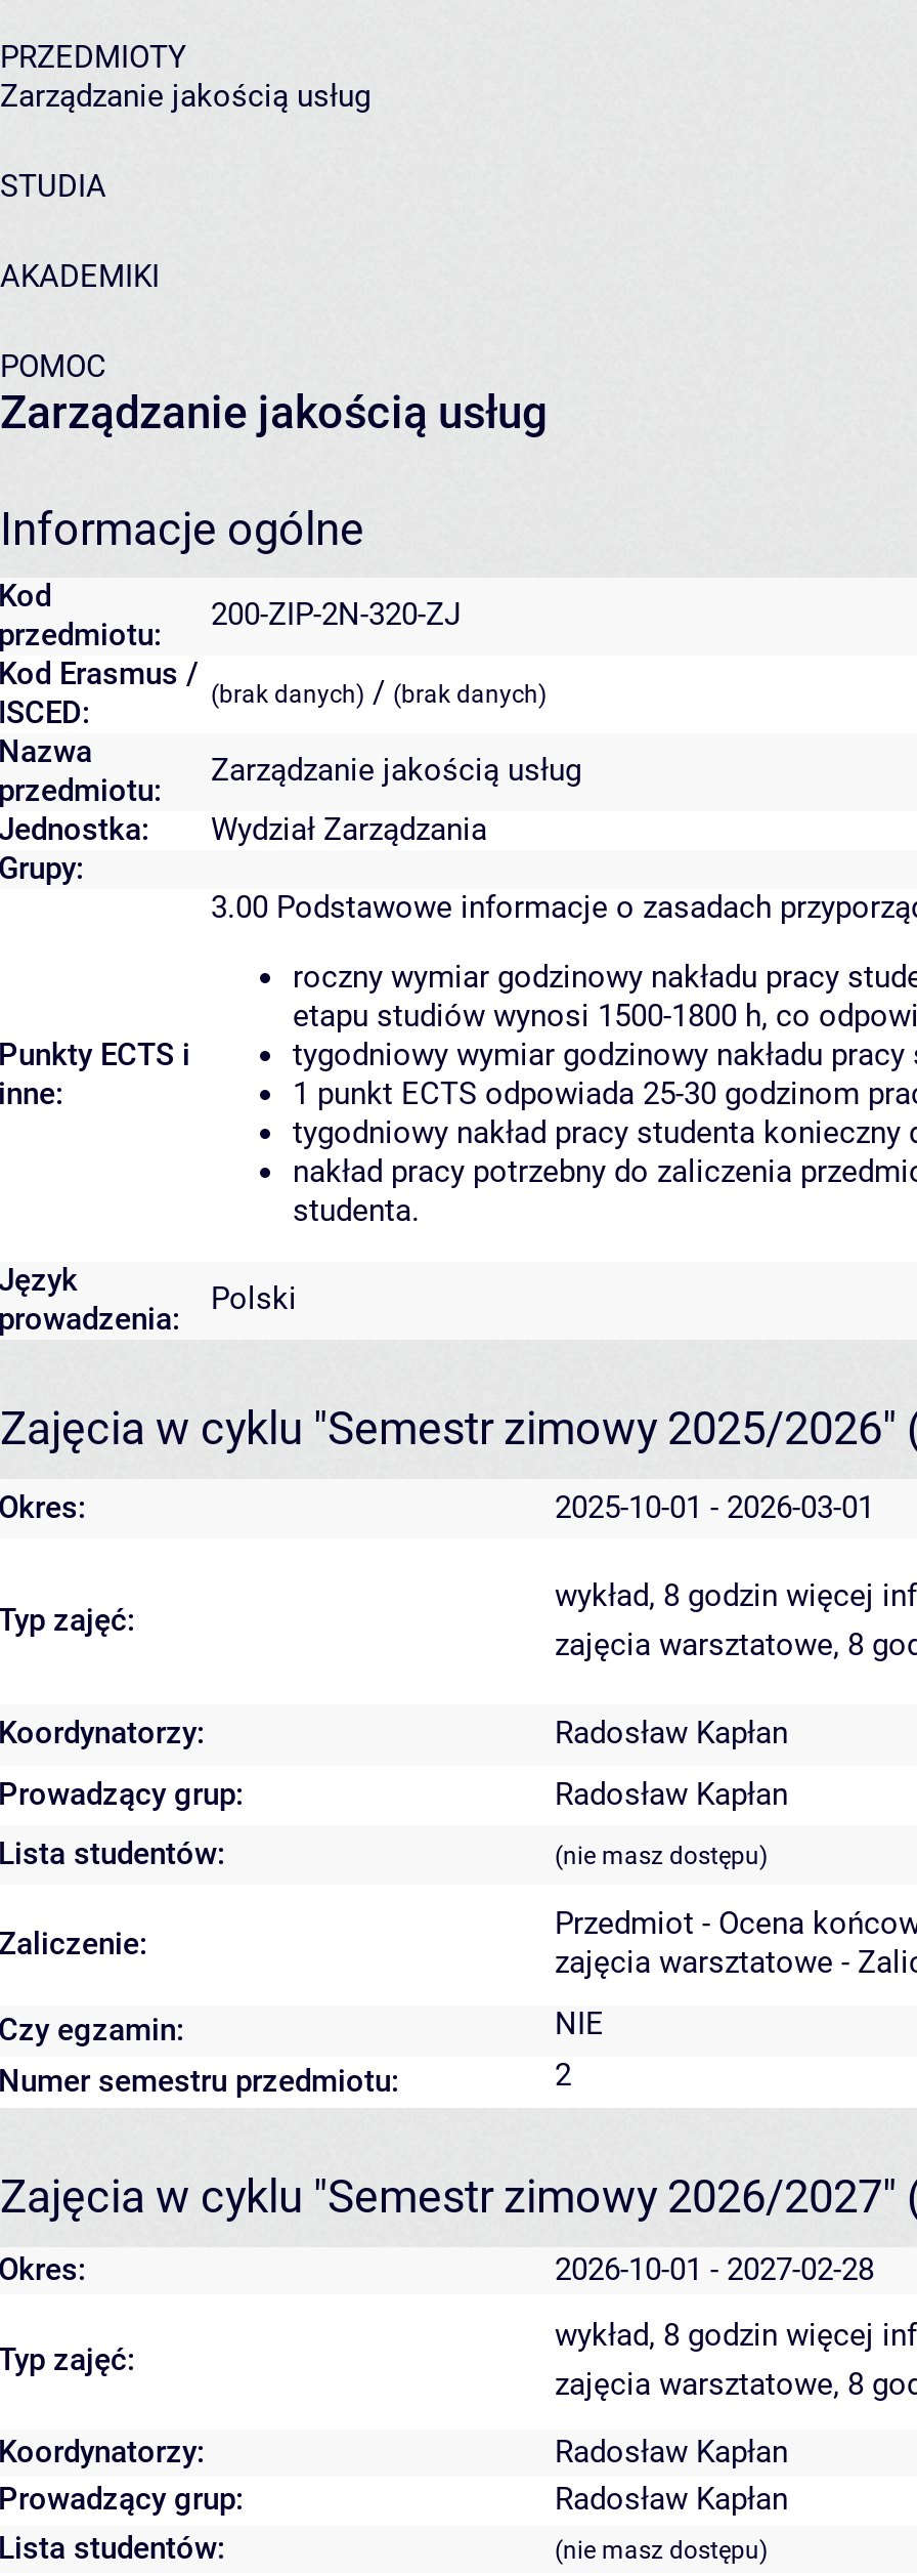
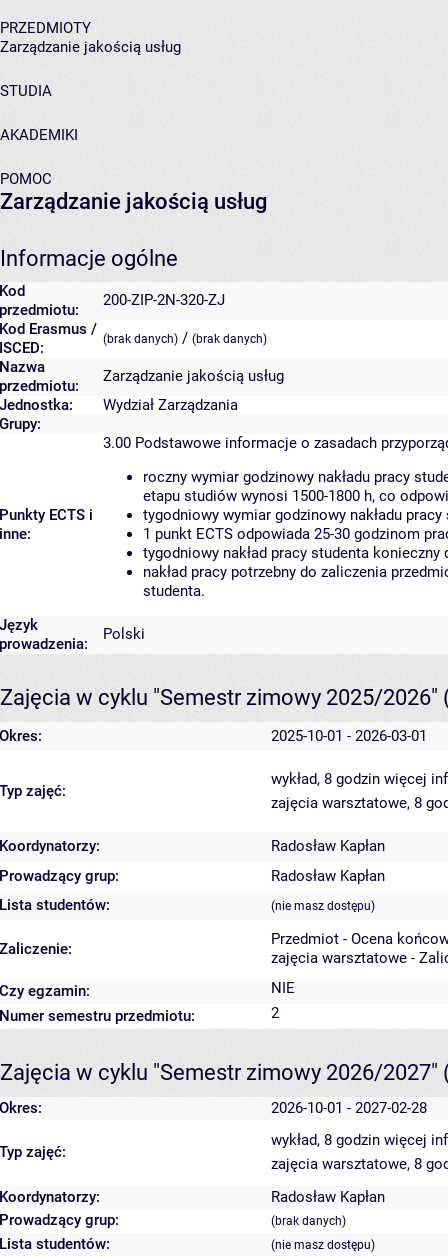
[555,2481,788,2518] Radosław Kapłan -> [271,1214,346,1228] (brak danych)

